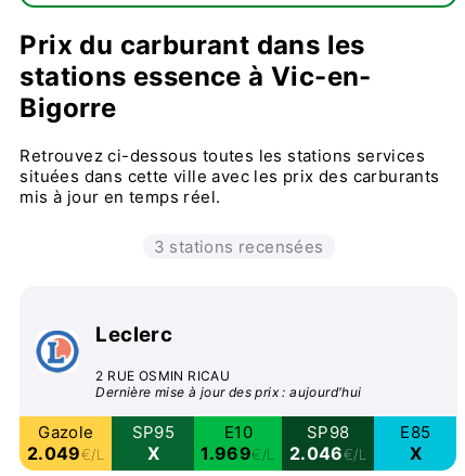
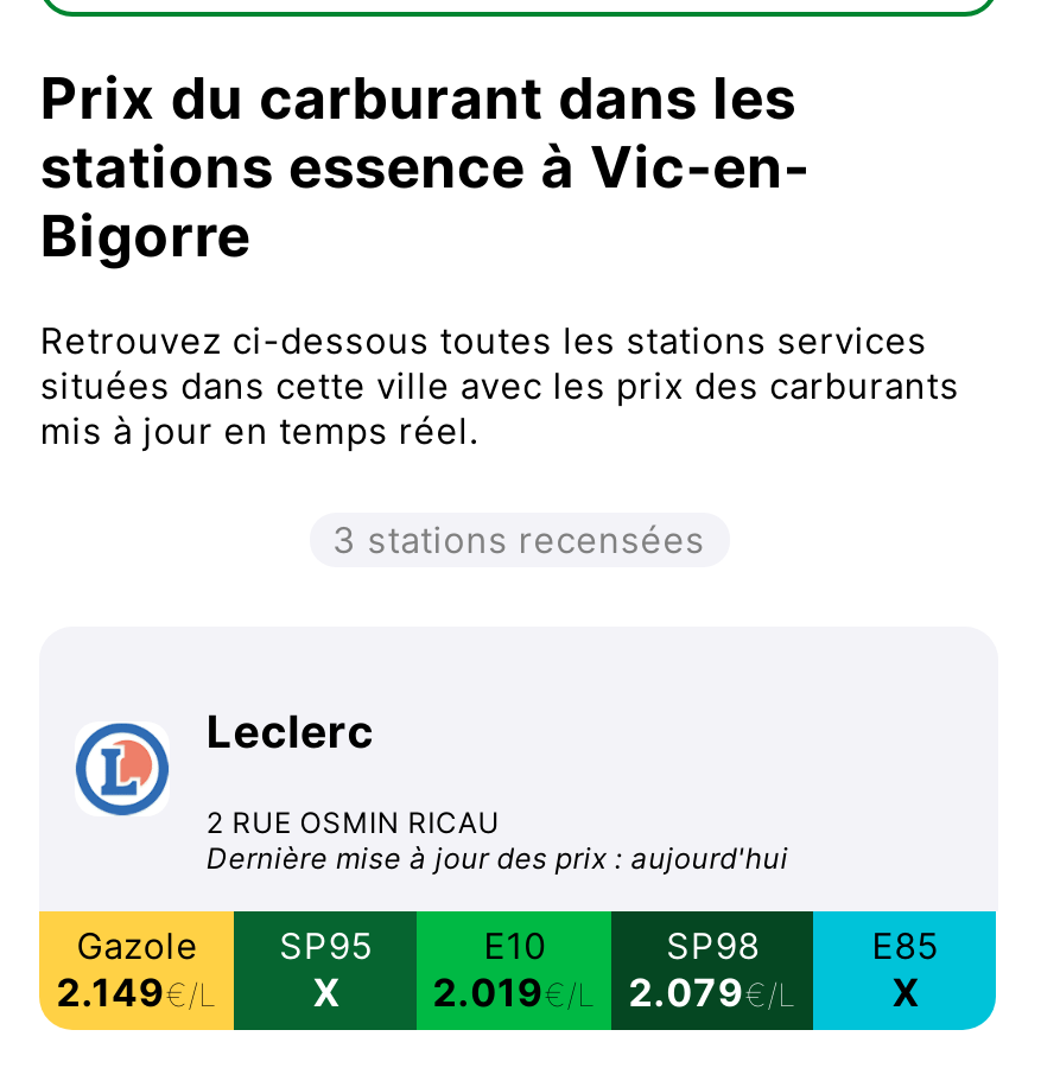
[27,442,105,464] 2.049€/L -> [57,968,218,1016] 2.149€/L
[201,442,276,464] 1.969€/L -> [433,968,597,1016] 2.019€/L
[289,442,367,464] 2.046€/L -> [629,968,798,1016] 2.079€/L

